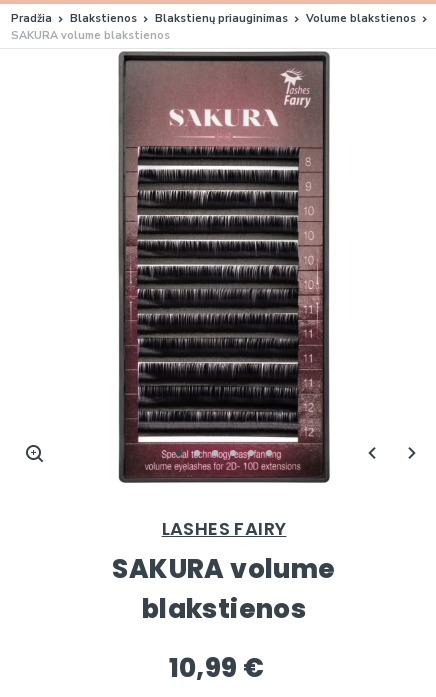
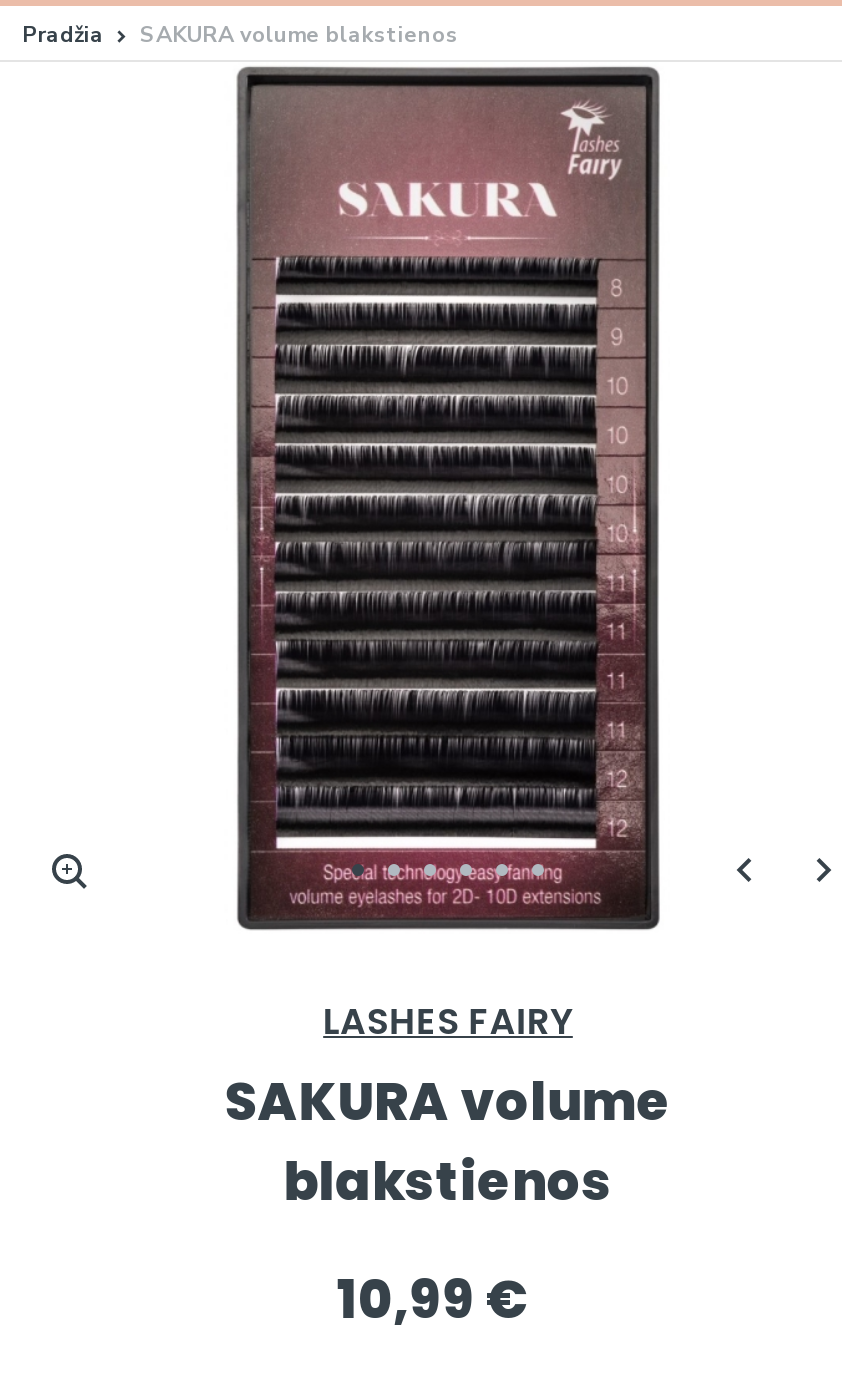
[70,11,416,26] Blakstienos | Blakstienų priauginimas | Volume blakstienos -> none

